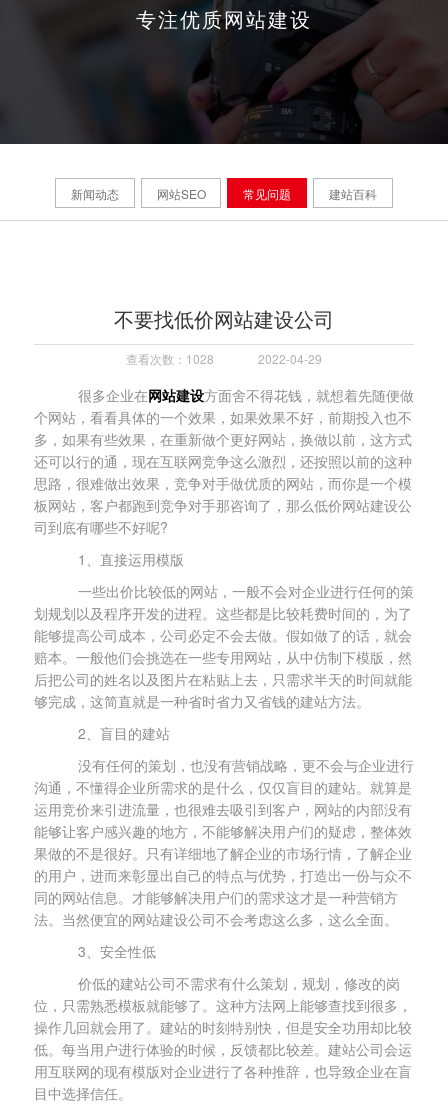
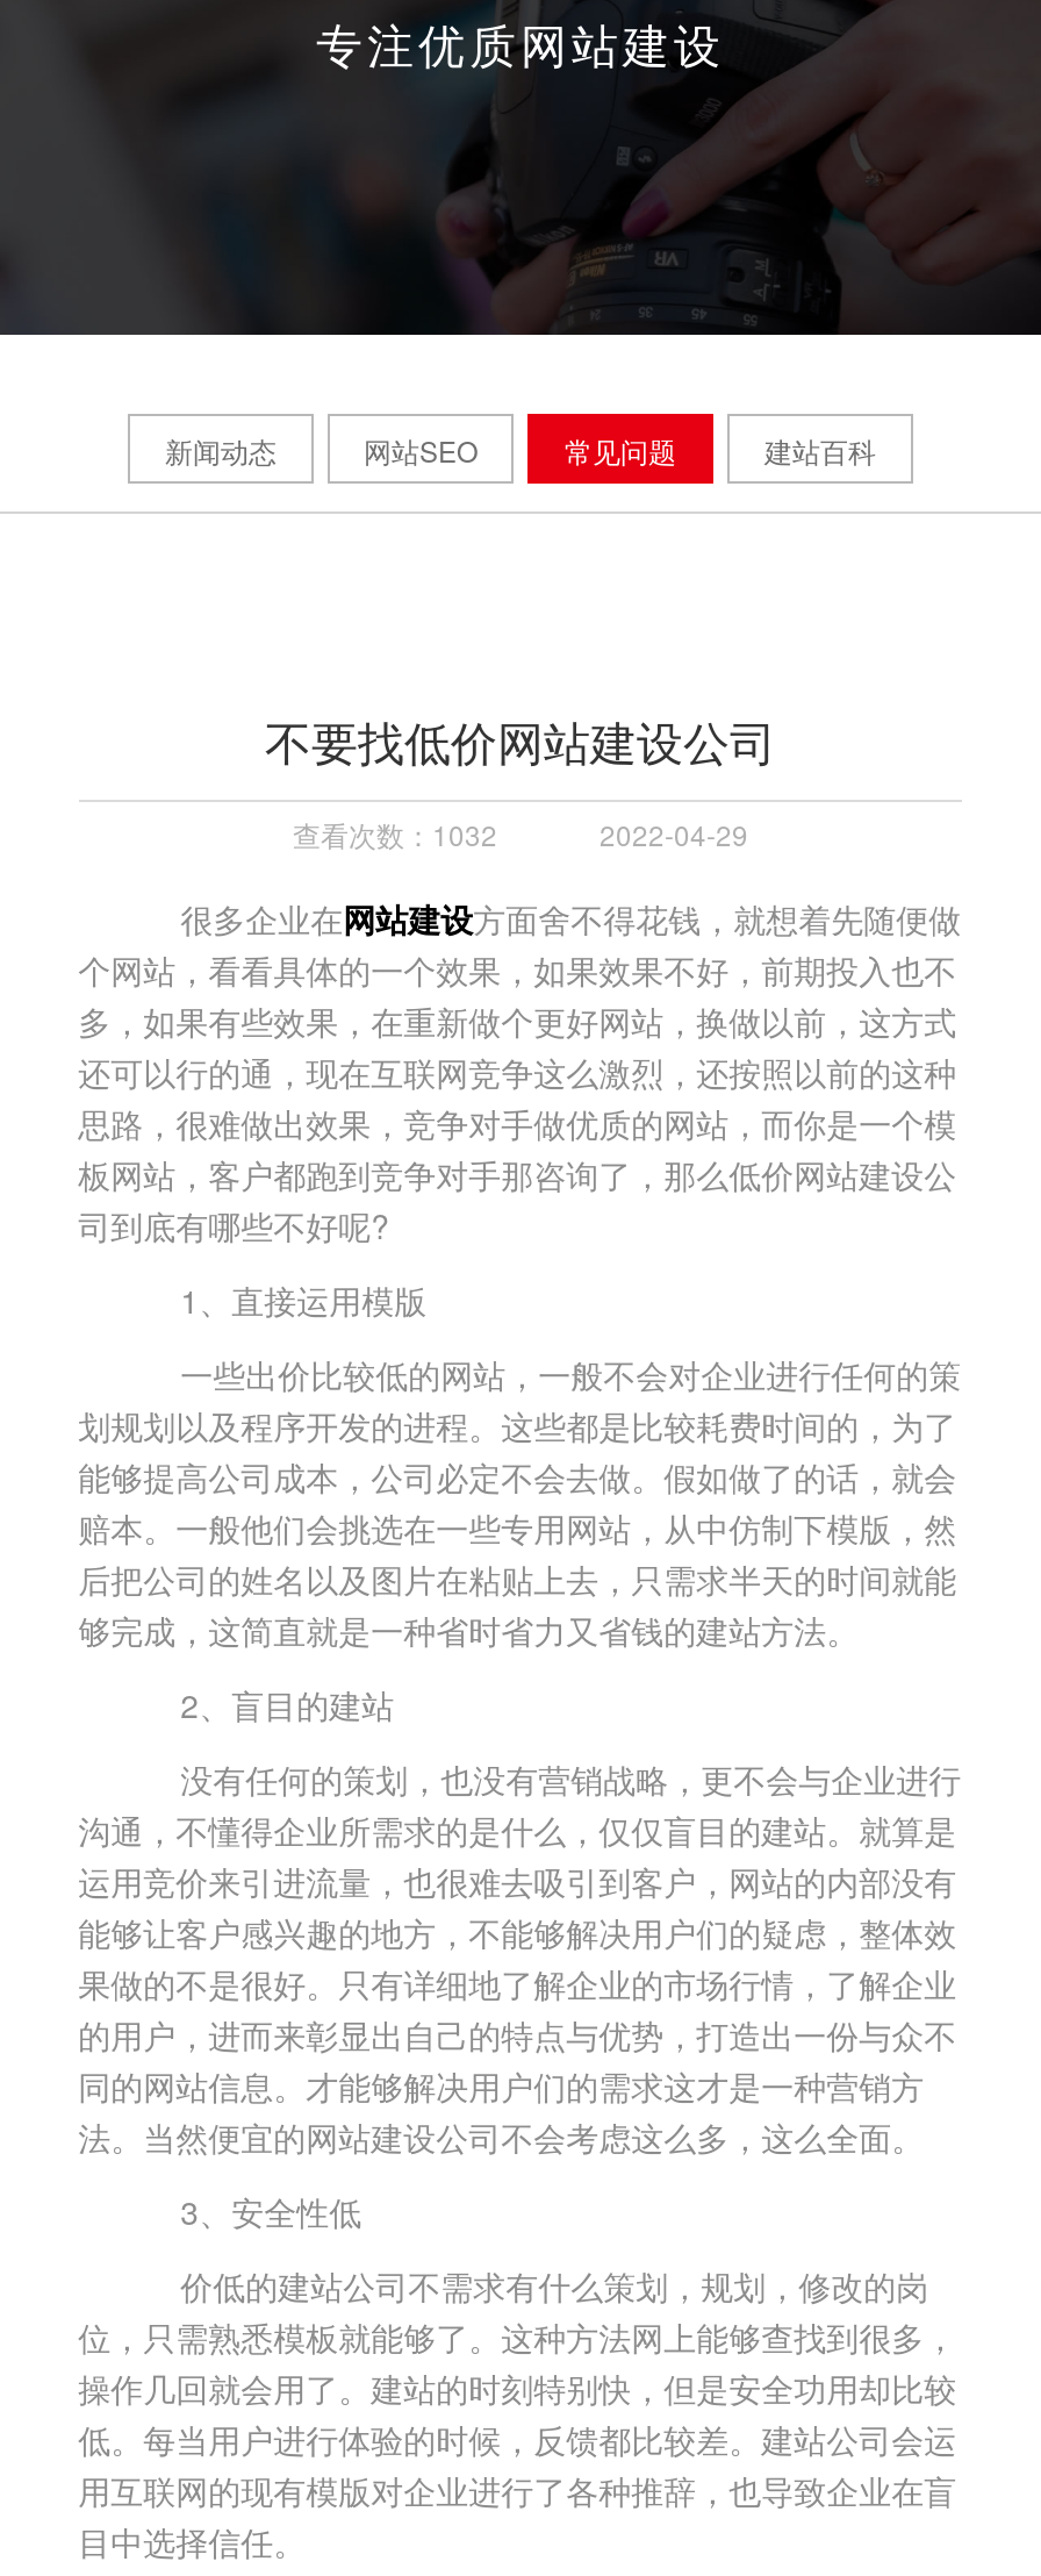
[126,350,214,367] 查看次数：1028 -> [293,814,497,853] 查看次数：1032

